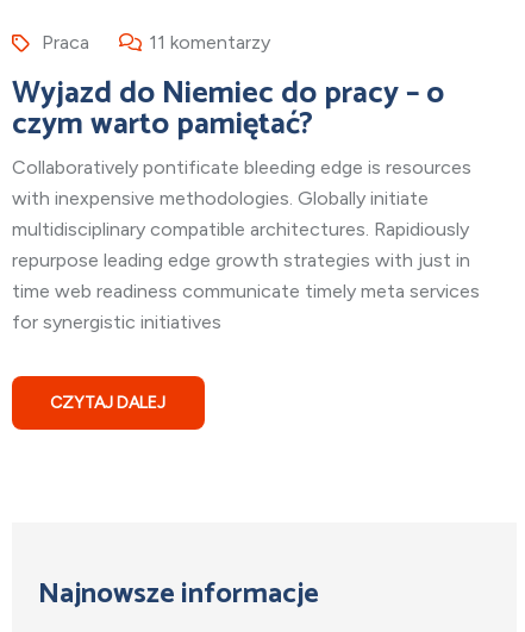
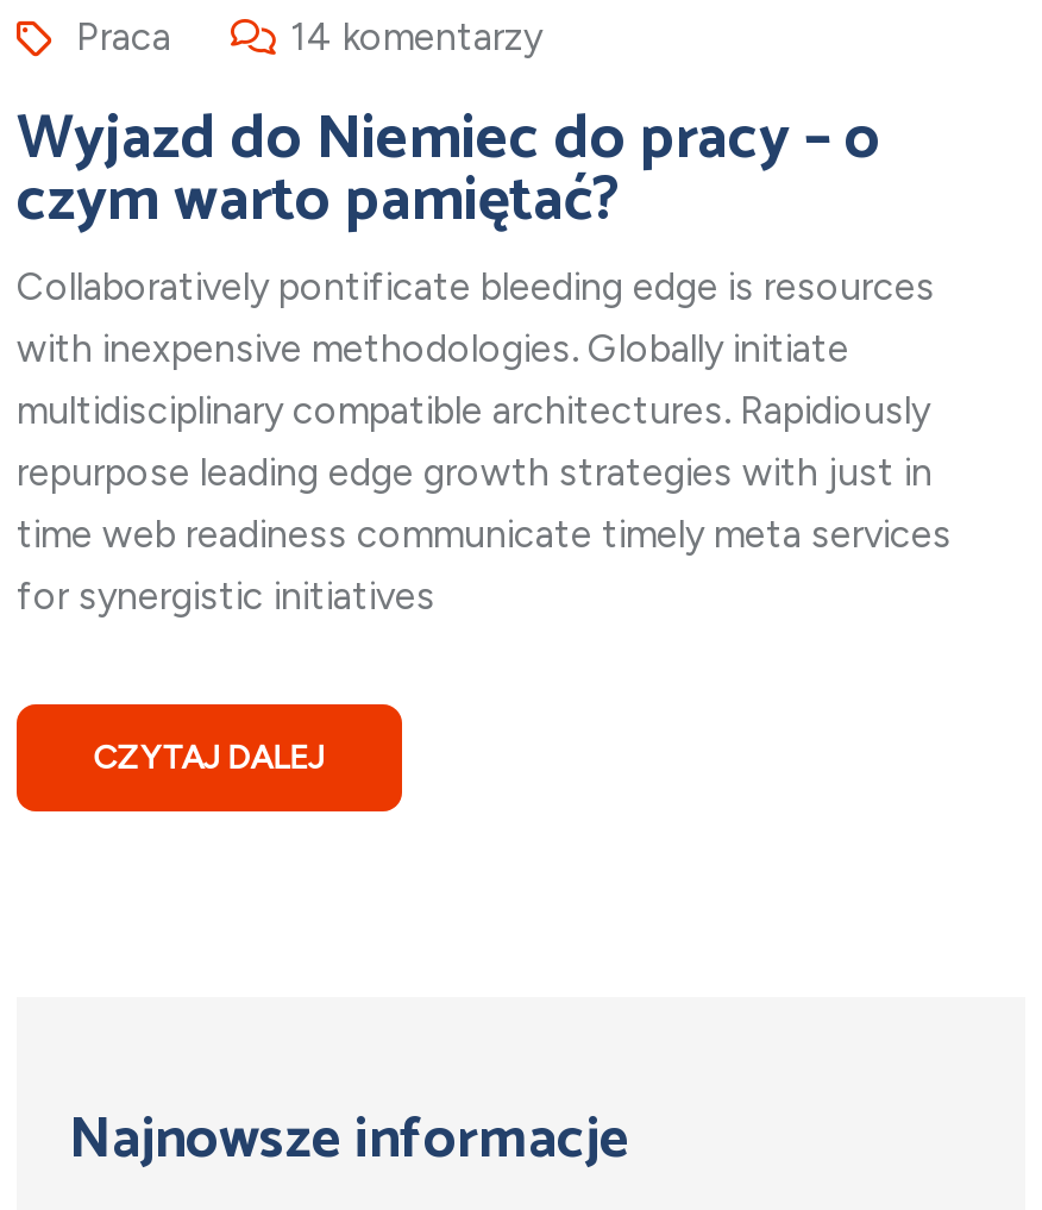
[149,31,270,54] 11 komentarzy -> [290,15,542,60] 14 komentarzy

